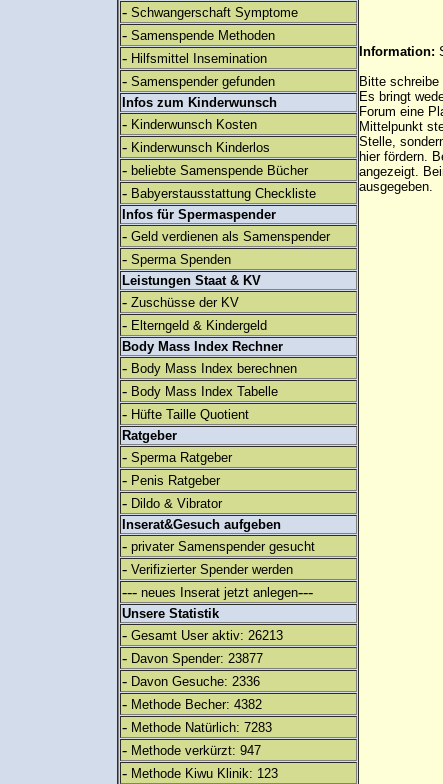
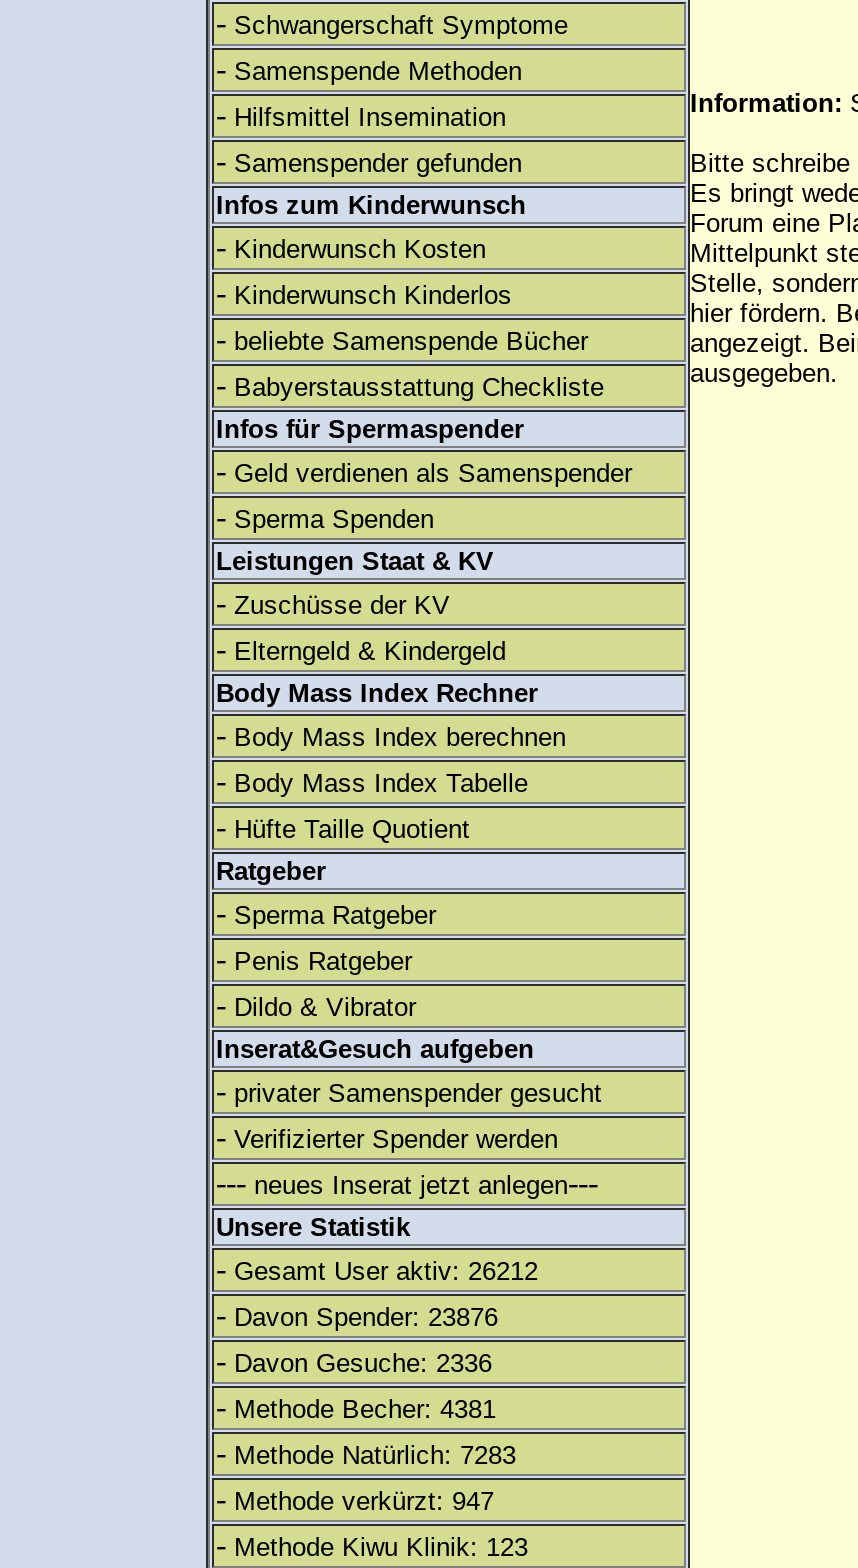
[122,626,283,643] - Gesamt User aktiv: 26213 -> [216,1252,538,1286] - Gesamt User aktiv: 26212
[122,649,263,666] - Davon Spender: 23877 -> [216,1298,498,1332] - Davon Spender: 23876
[122,695,262,712] - Methode Becher: 4382 -> [216,1390,496,1424] - Methode Becher: 4381

